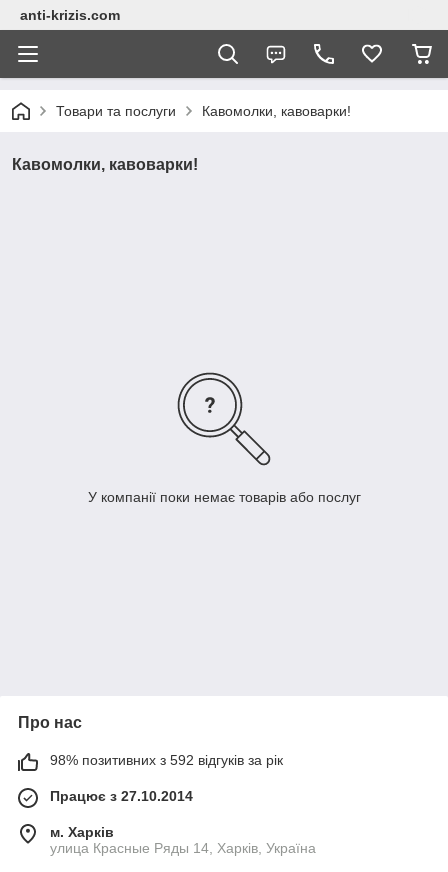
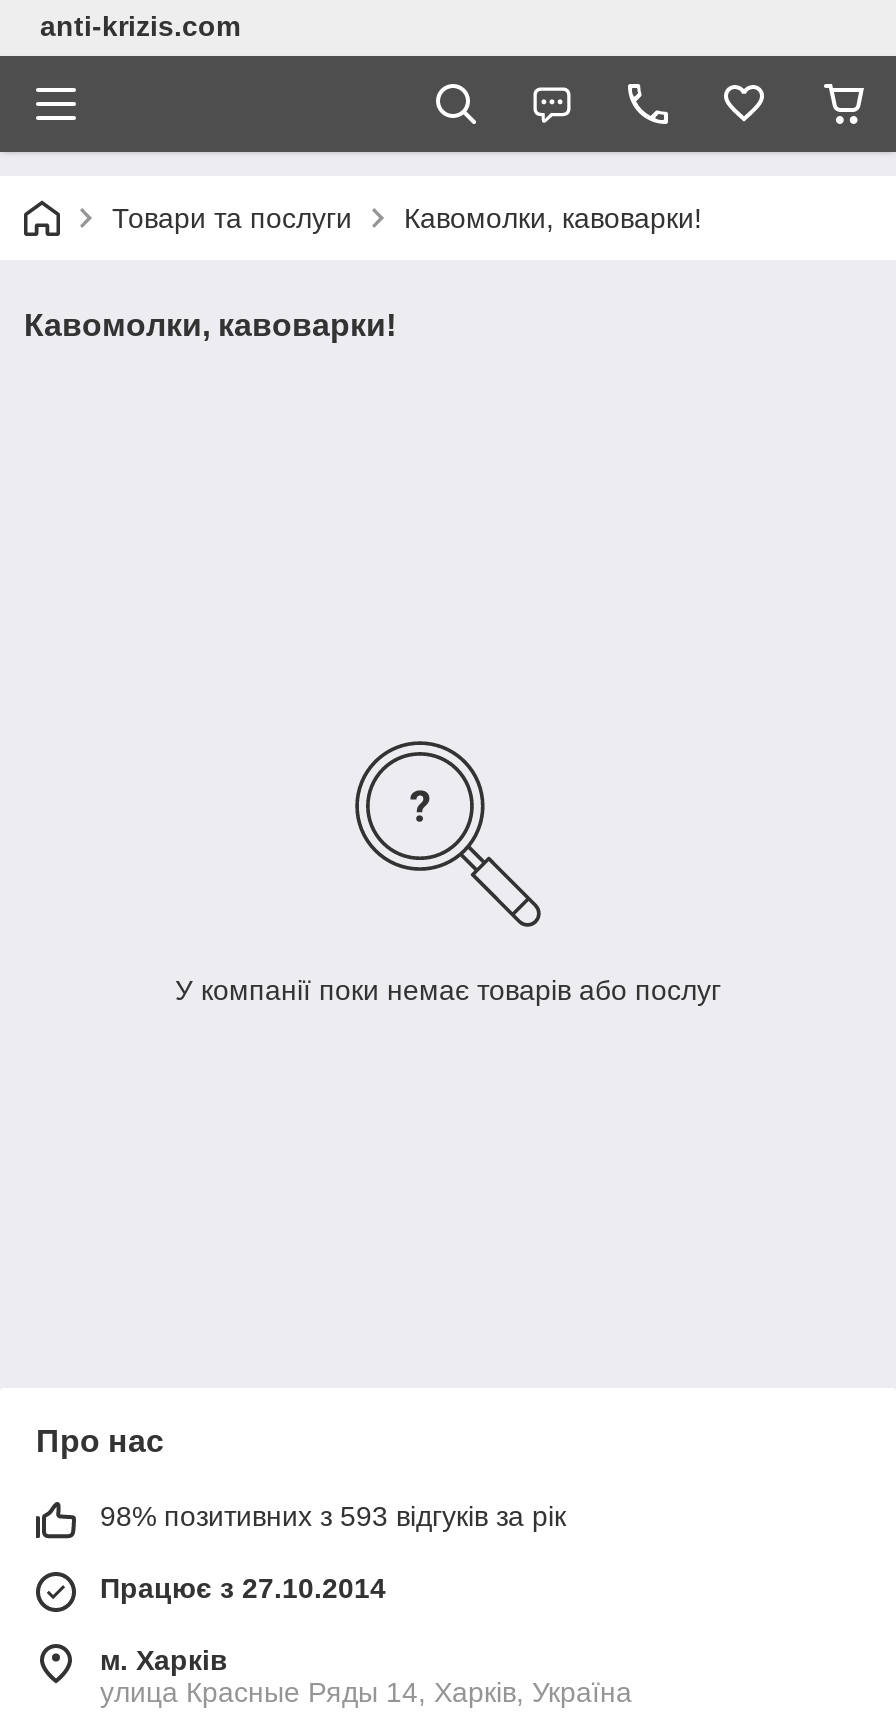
[50,752,283,768] 98% позитивних з 592 відгуків за рік -> [100,1501,566,1533] 98% позитивних з 593 відгуків за рік

